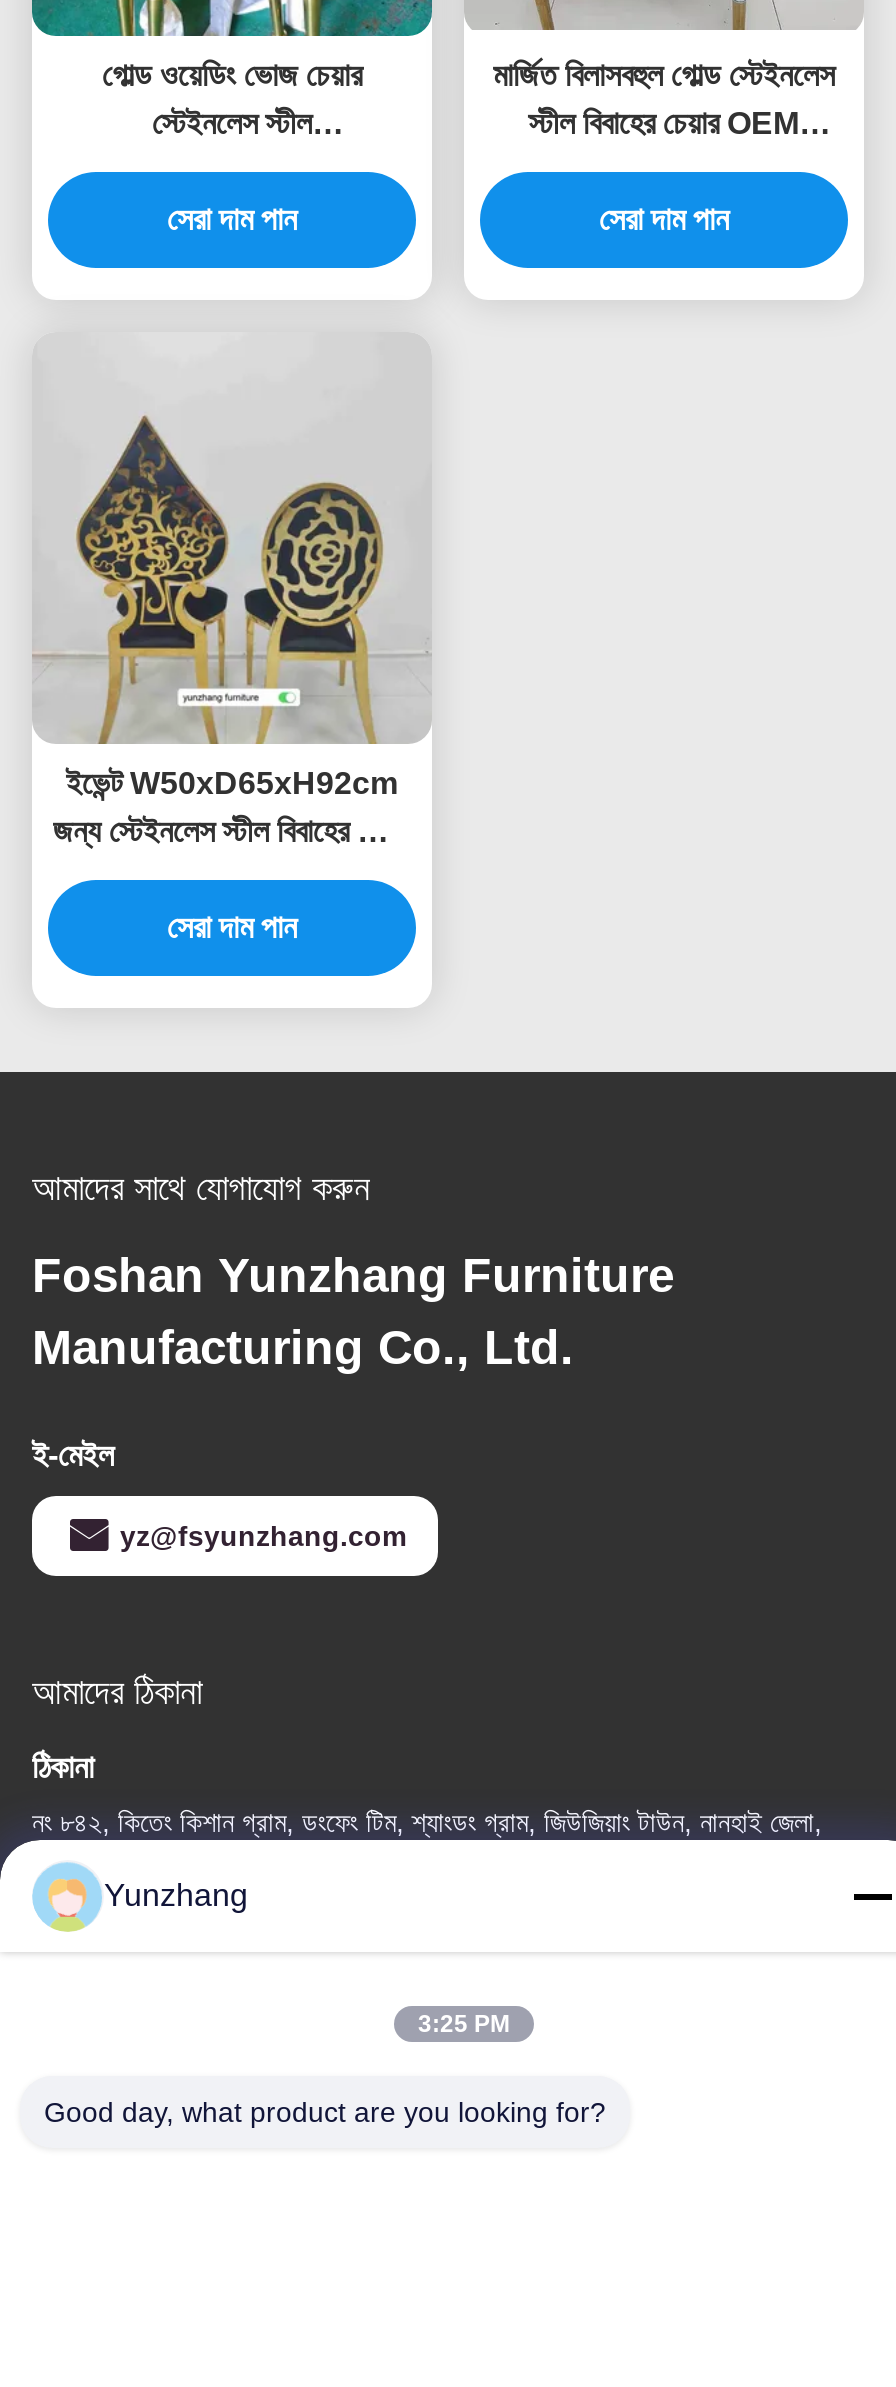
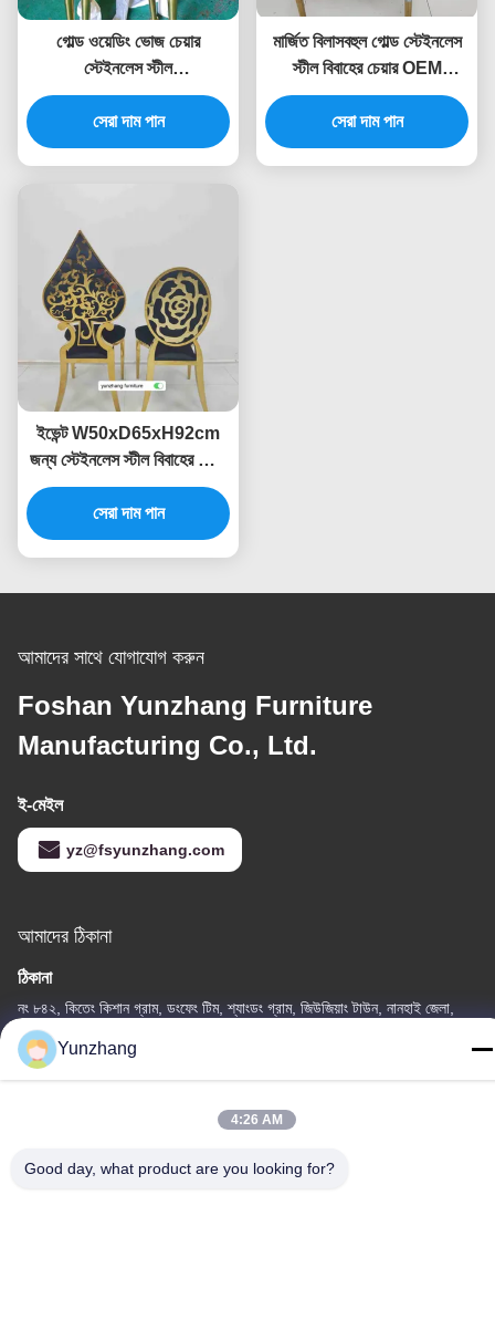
[418,2010,510,2038] 3:25 PM -> [230,1112,282,1127] 4:26 AM

